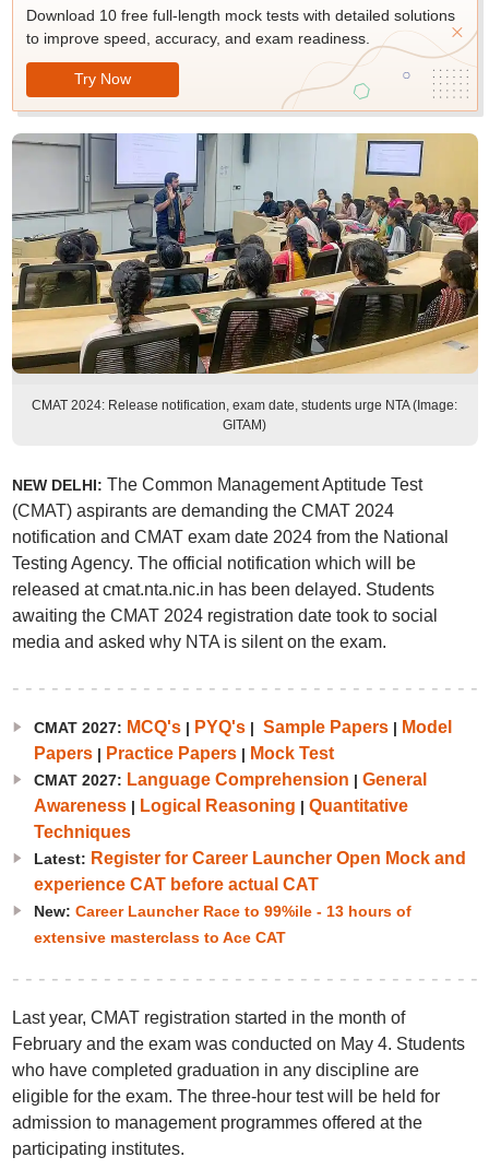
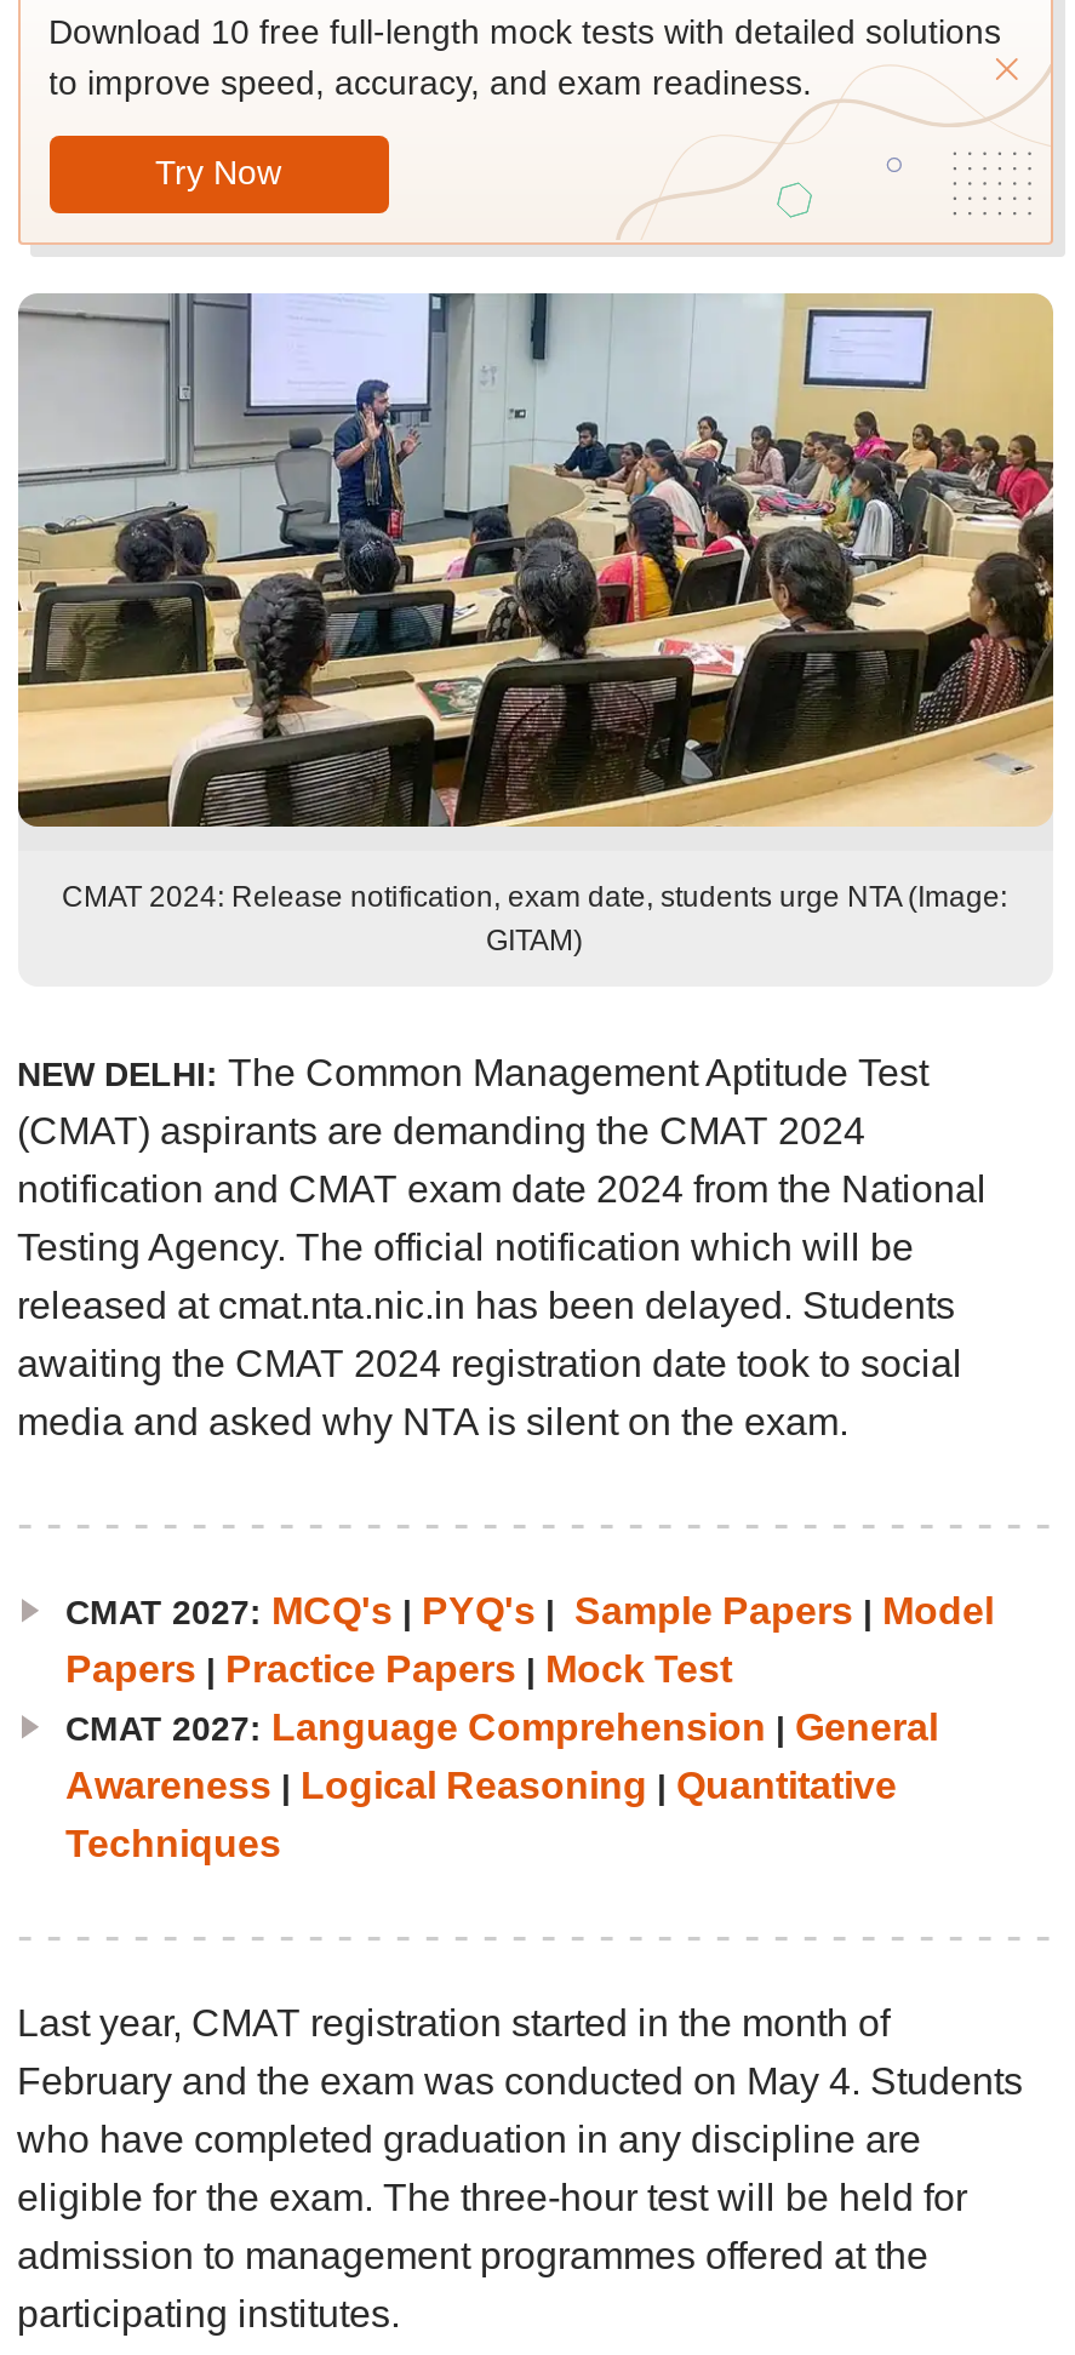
[33,849,466,946] Latest: Register for Career Launcher Open Mock and | experience CAT before actual CAT | New: Career Launcher Race to 99%ile - 13 hours of | extensive masterclass to Ace CAT -> none

